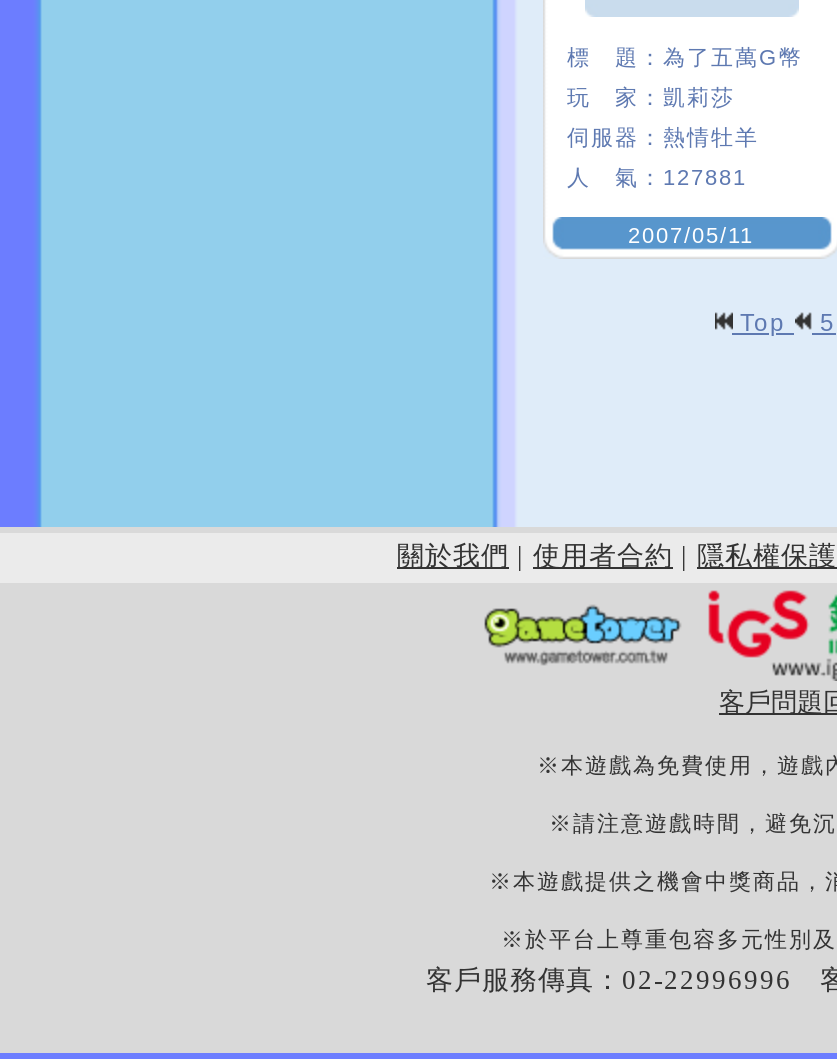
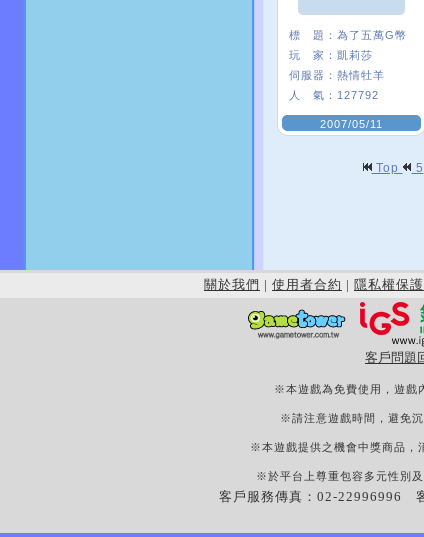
[567,165,747,189] 人 氣：127881 -> [289,89,379,101] 人 氣：127792

